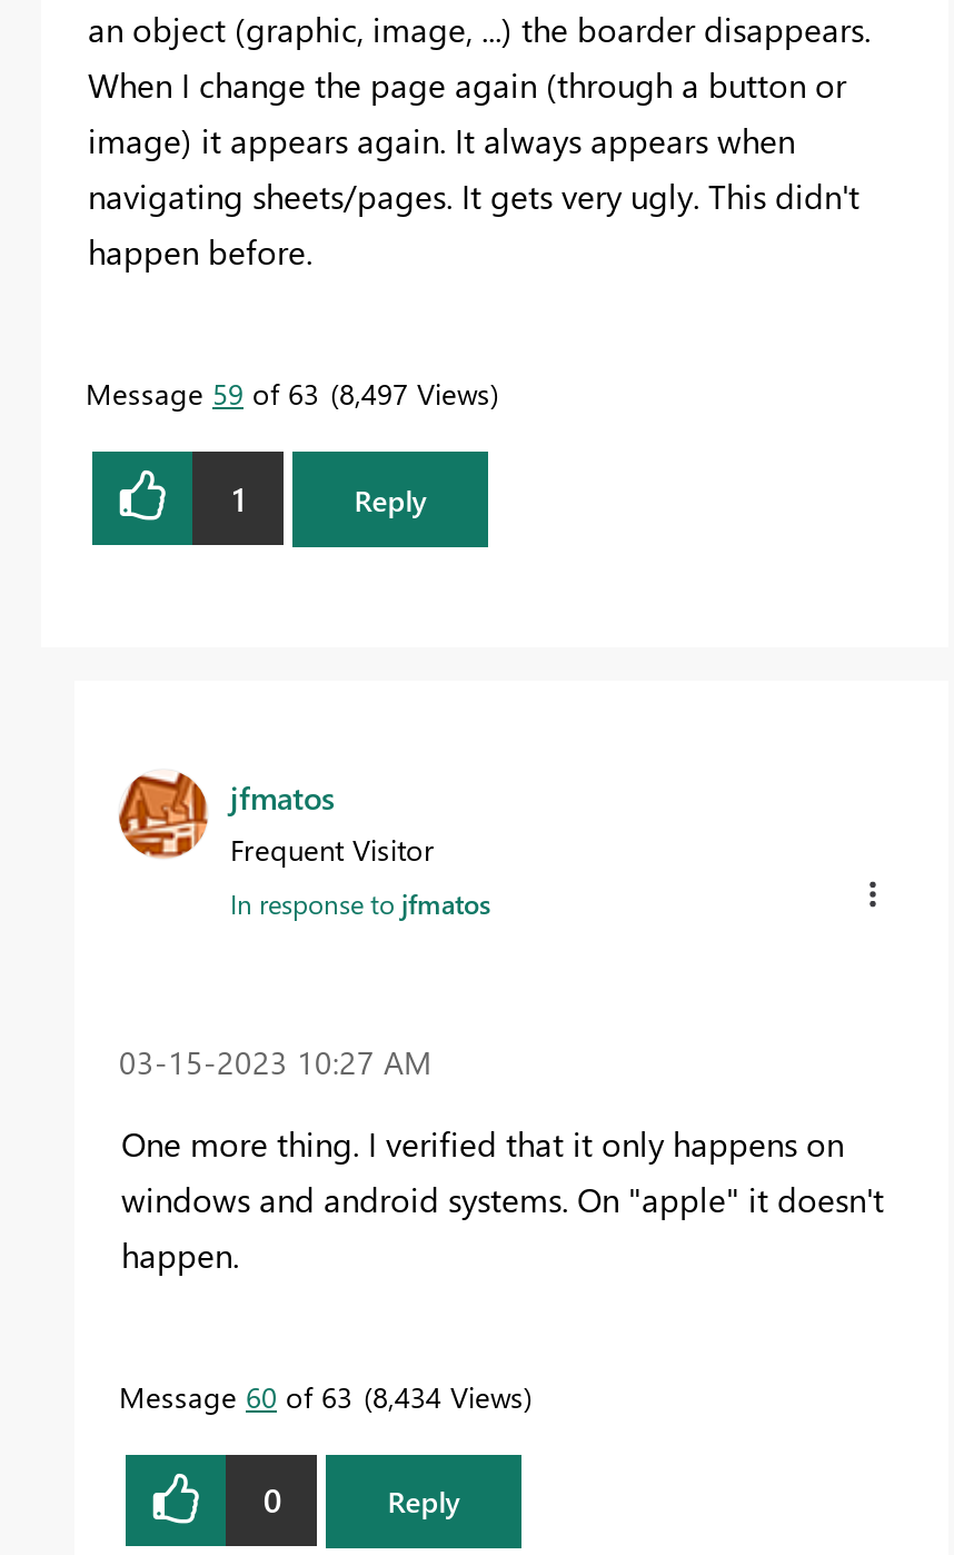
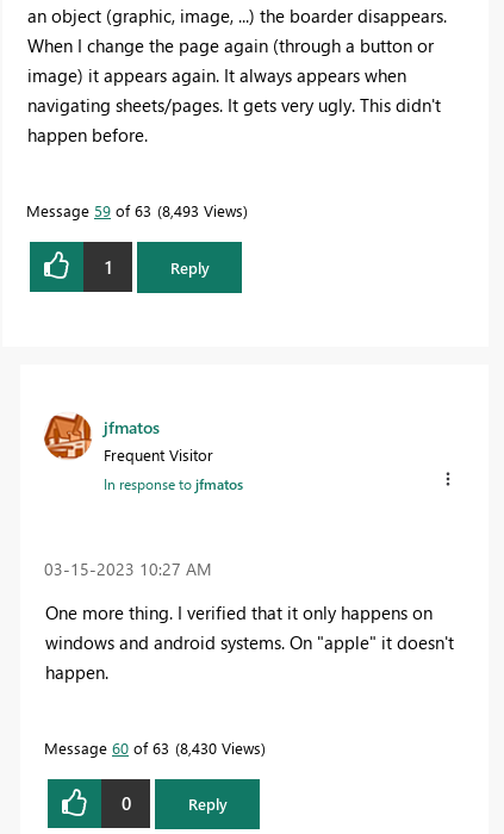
[86,374,490,412] Message 59 of 63 8,497 Views -> [26,201,243,221] Message 59 of 63 8,493 Views
[119,1377,524,1414] Message 60 of 63 8,434 Views -> [44,737,261,758] Message 60 of 63 8,430 Views

